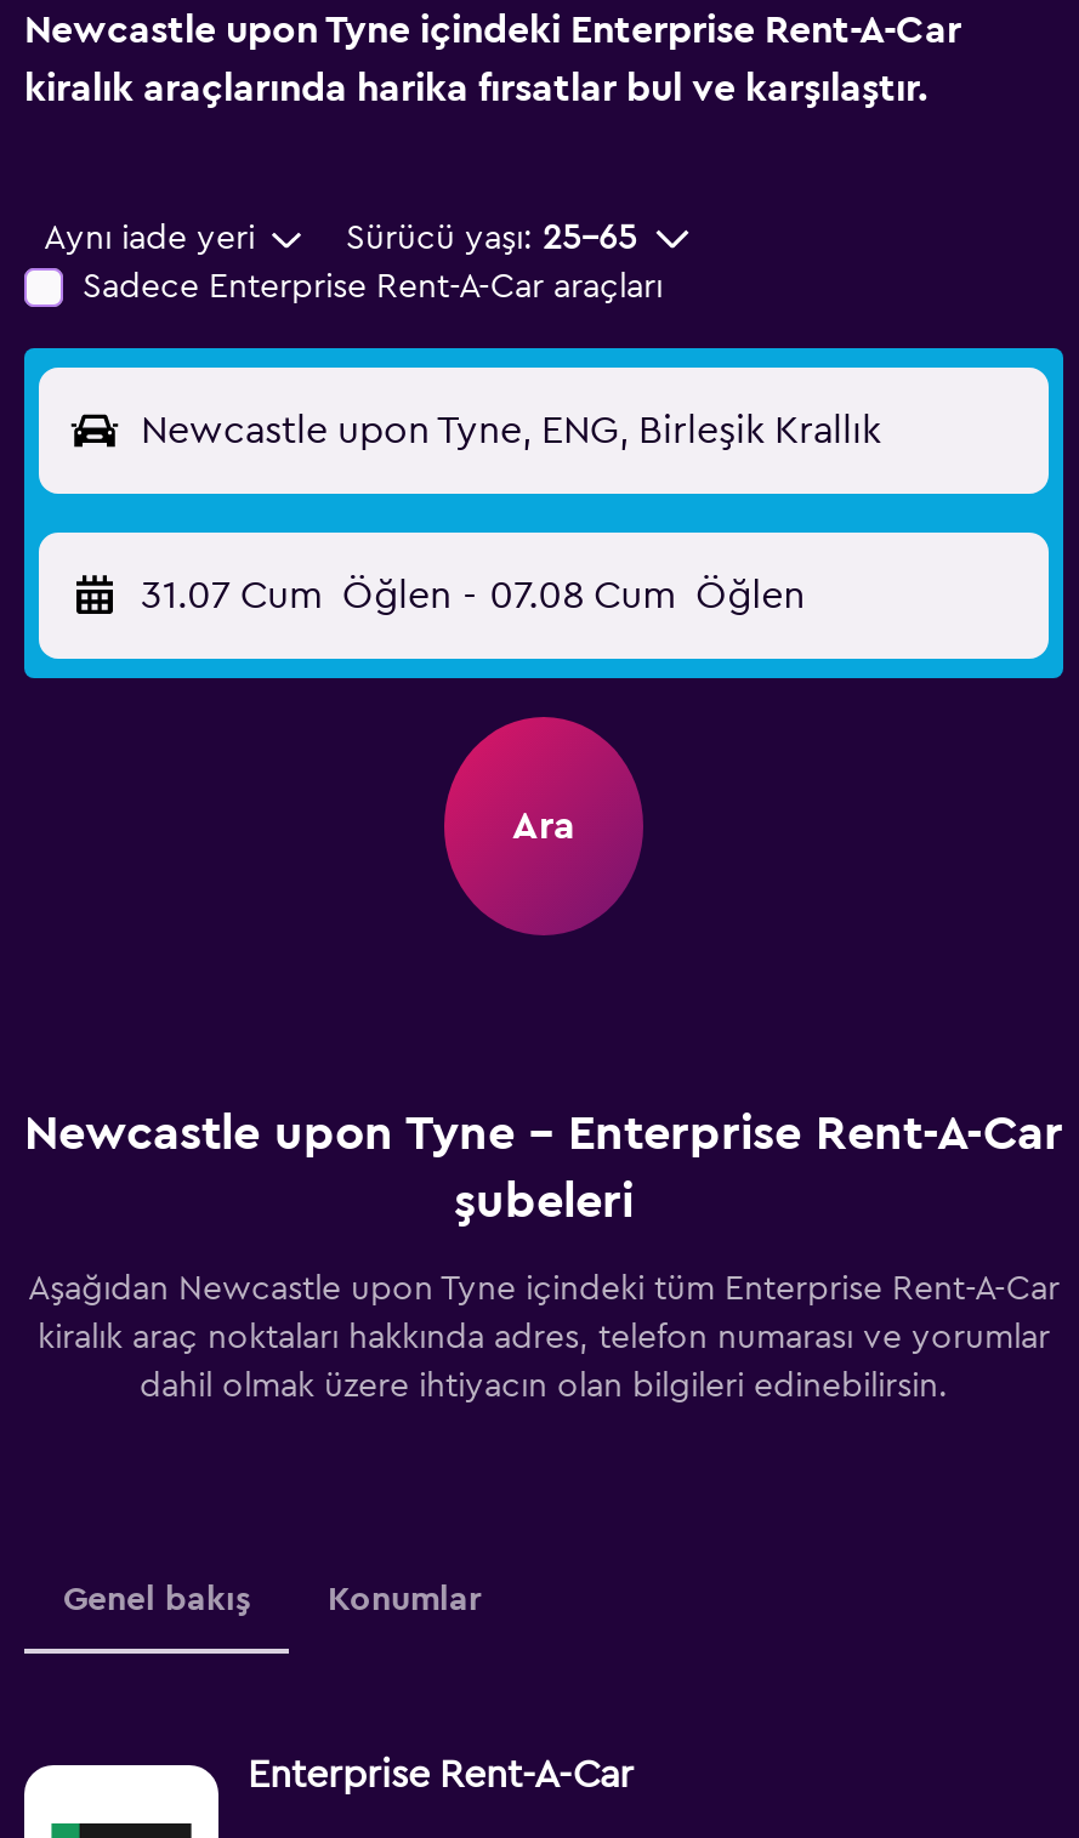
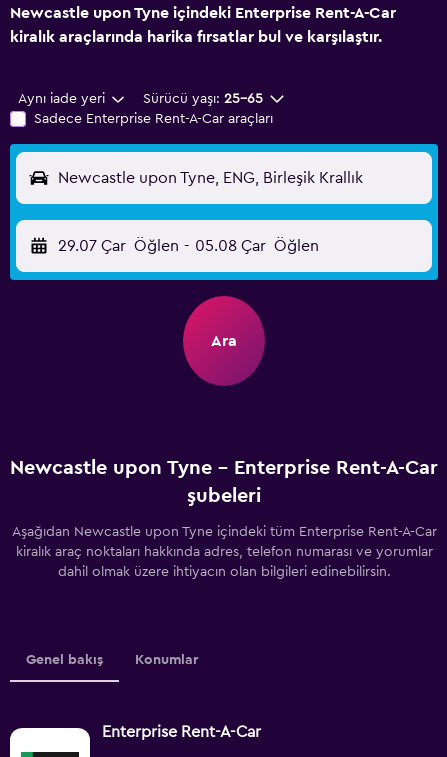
[141,576,805,615] 31.07 Cum Öğlen - 07.08 Cum Öğlen -> [58,238,319,254] 29.07 Çar Öğlen - 05.08 Çar Öğlen

